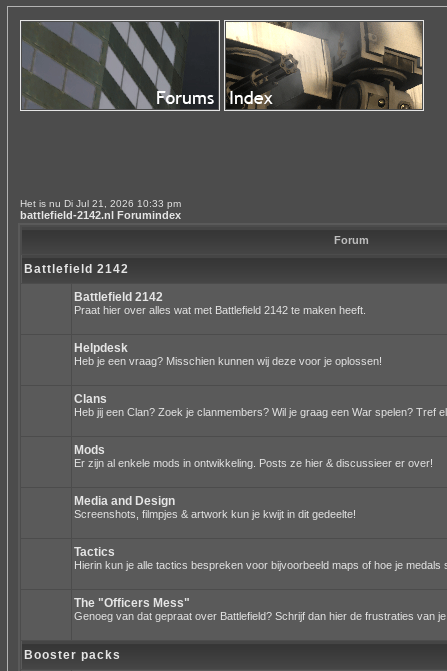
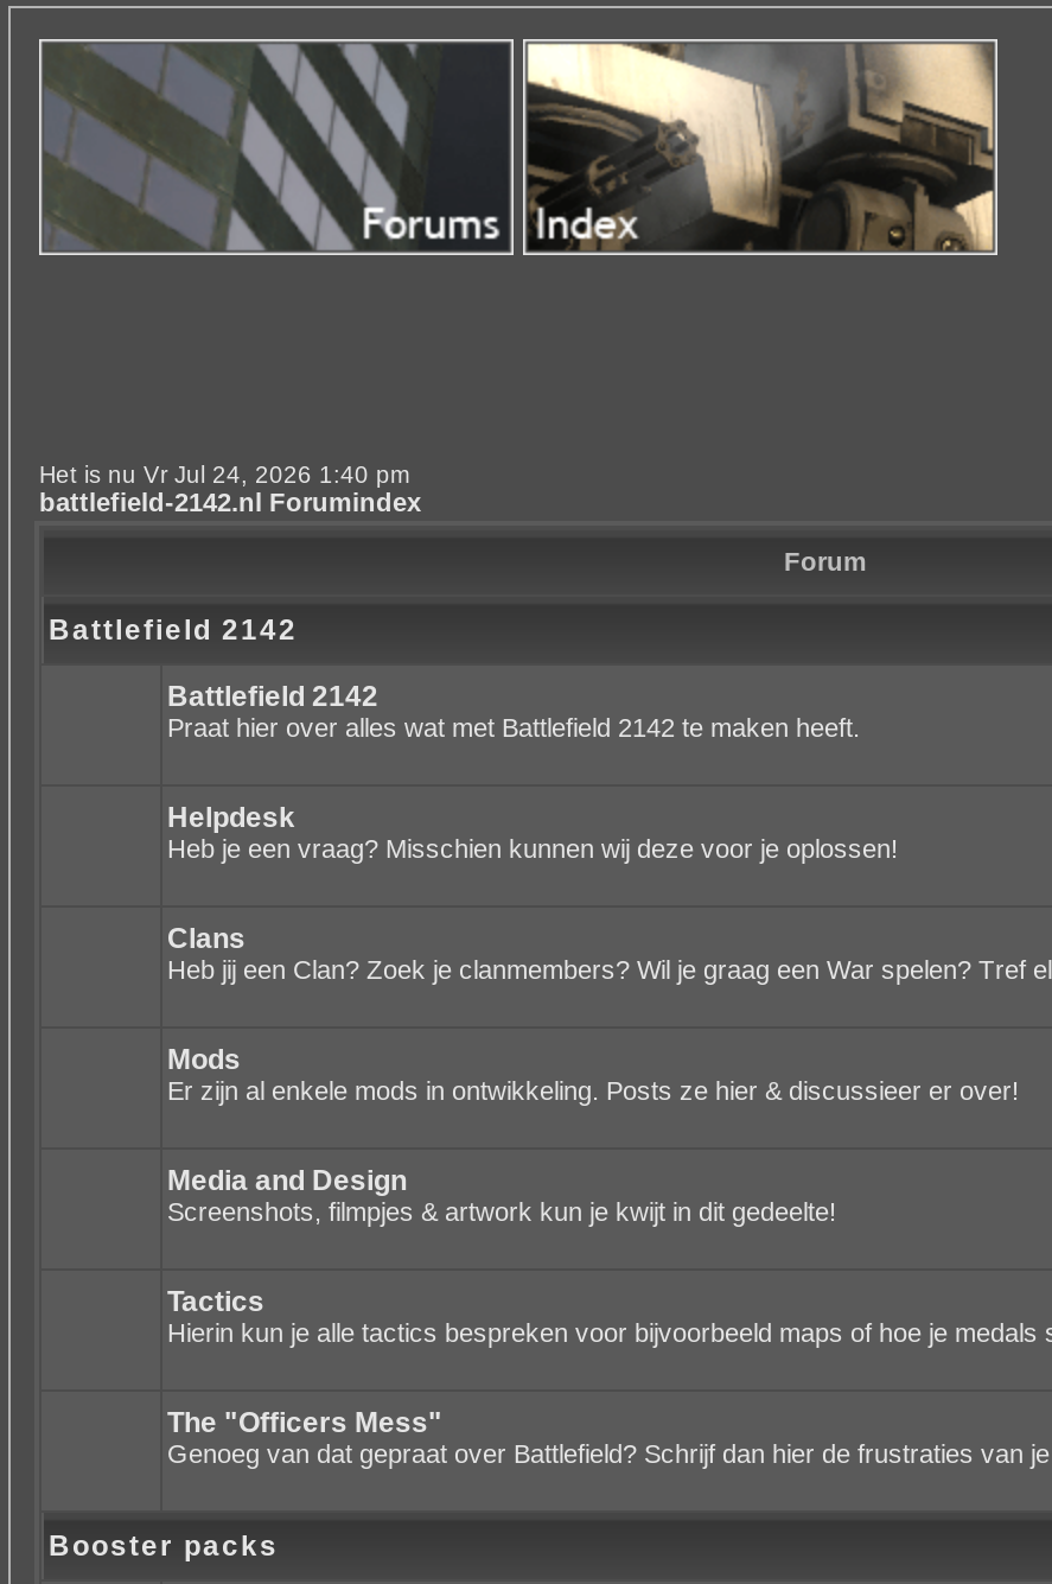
[20,198,181,209] Het is nu Di Jul 21, 2026 10:33 pm -> [39,462,409,488] Het is nu Vr Jul 24, 2026 1:40 pm

